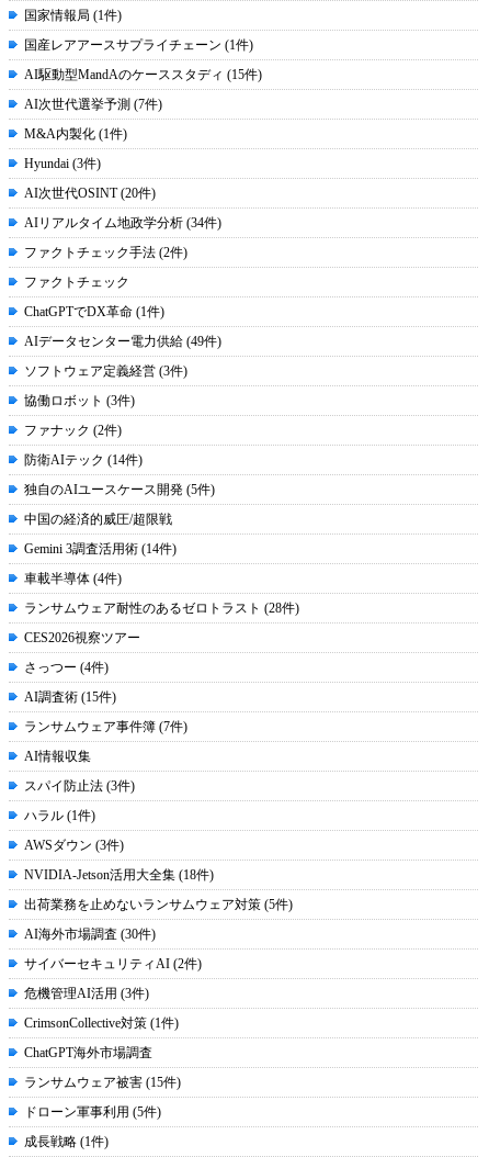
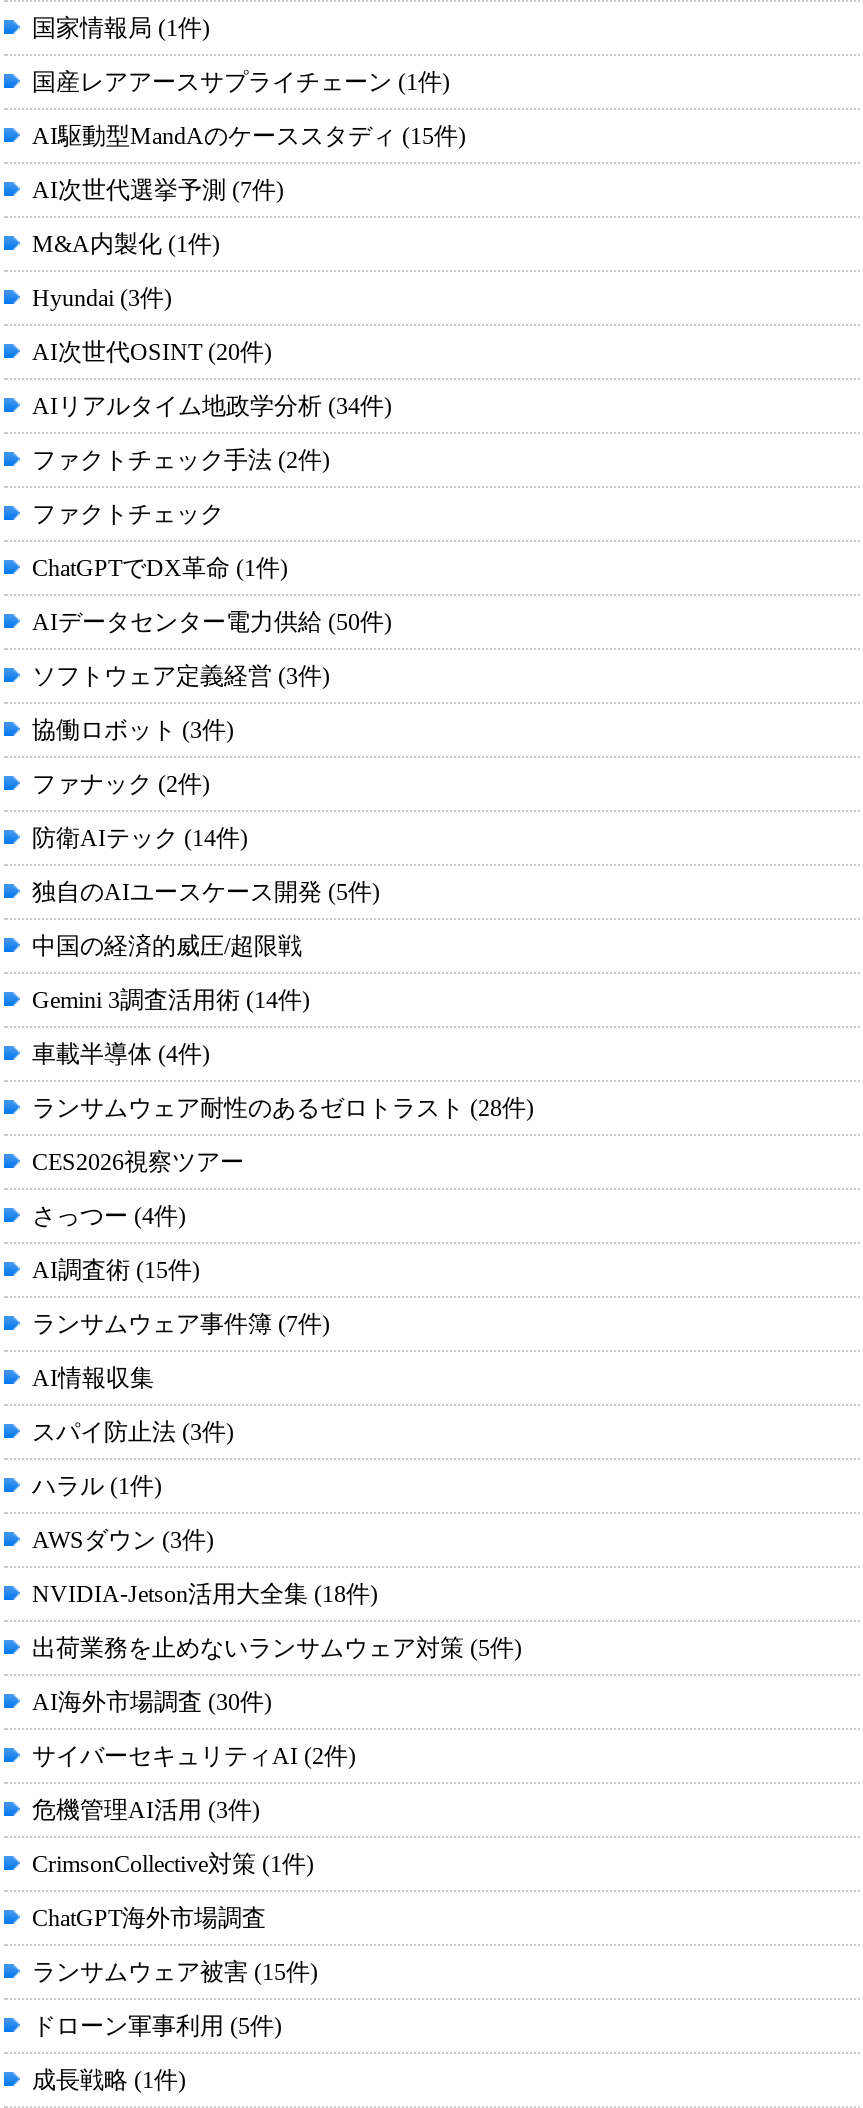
[24,334,221,349] AIデータセンター電力供給 (49件) -> [32,608,392,636] AIデータセンター電力供給 (50件)

